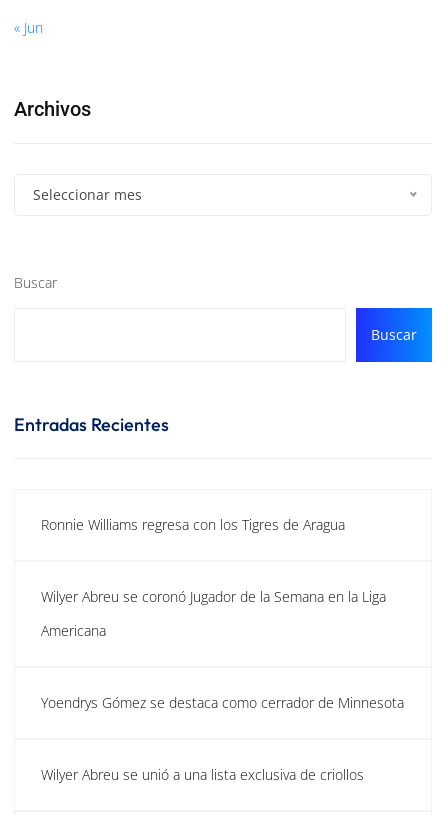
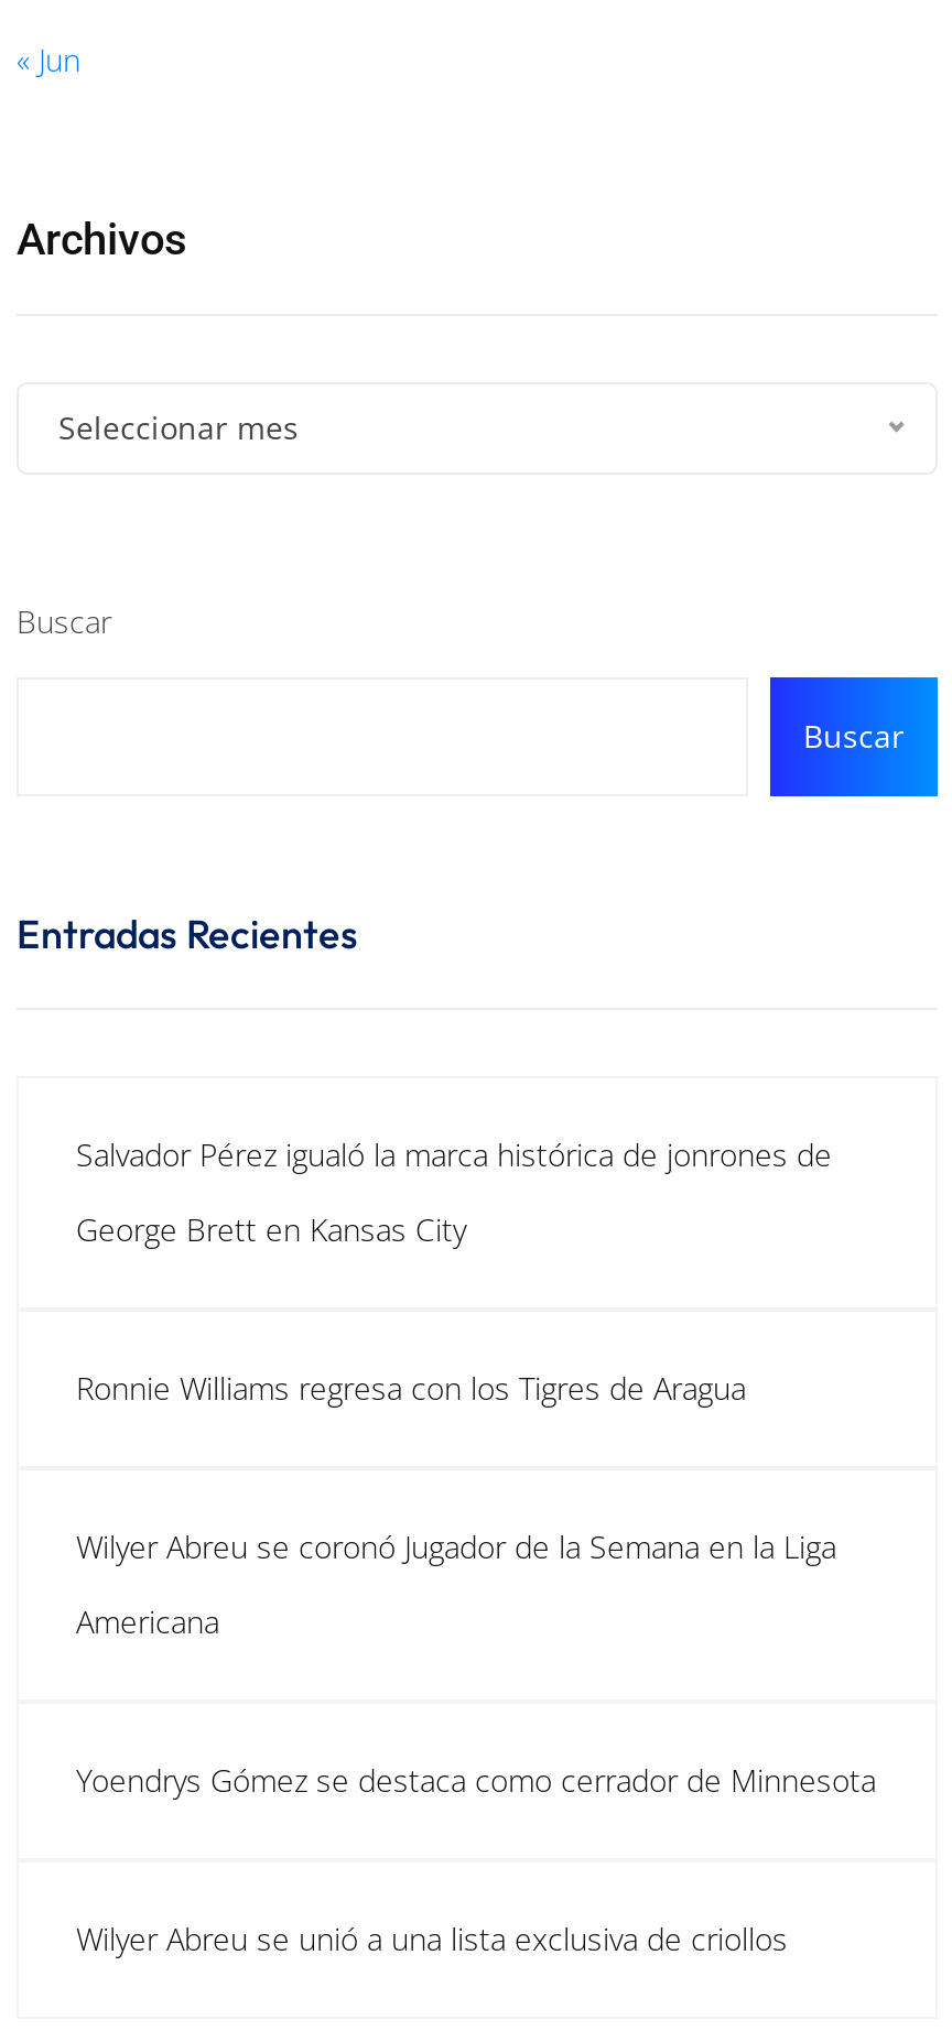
none -> [76,1133,832,1249] Salvador Pérez igualó la marca histórica de jonrones de | George Brett en Kansas City

